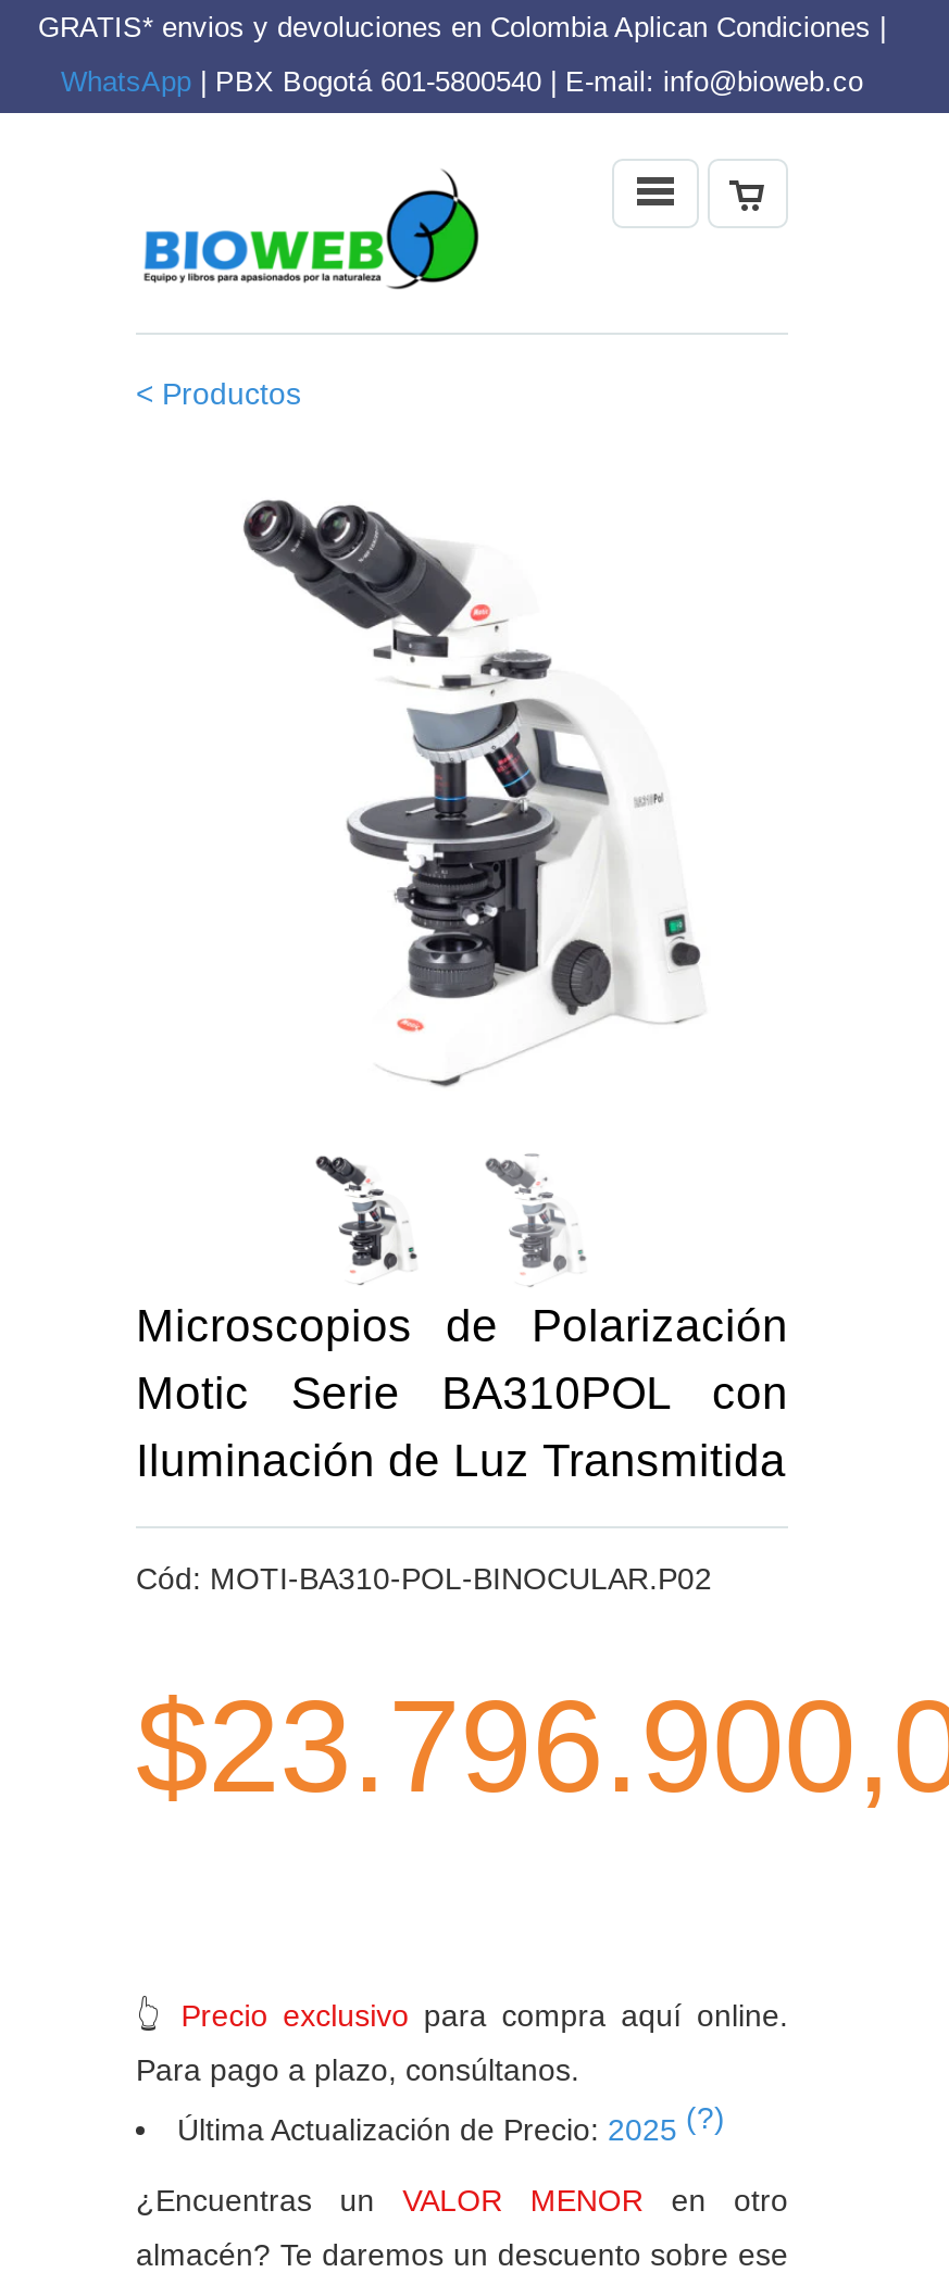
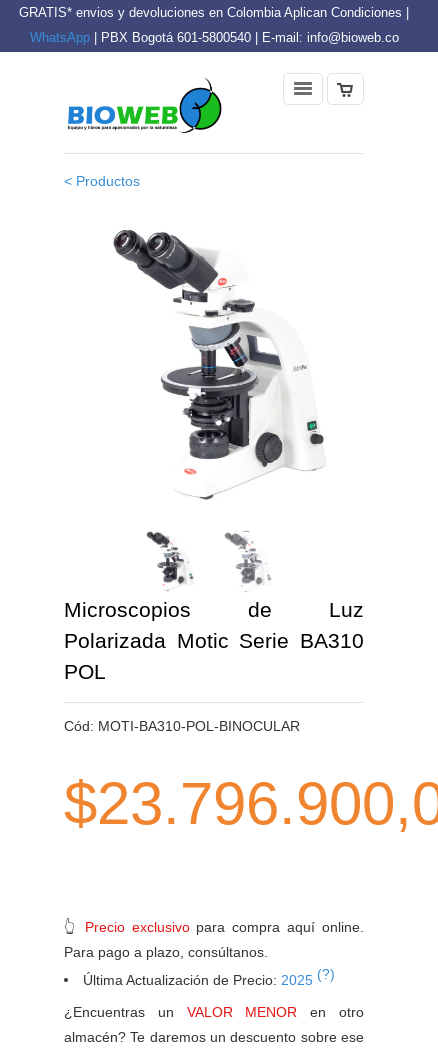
[136,1300,788,1484] Microscopios de Polarización | Motic Serie BA310POL con | Iluminación de Luz Transmitida -> [64,598,364,683] Microscopios de Luz | Polarizada Motic Serie BA310 | POL
[136,1561,712,1595] Cód: MOTI-BA310-POL-BINOCULAR.P02 -> [64,718,300,734] Cód: MOTI-BA310-POL-BINOCULAR

